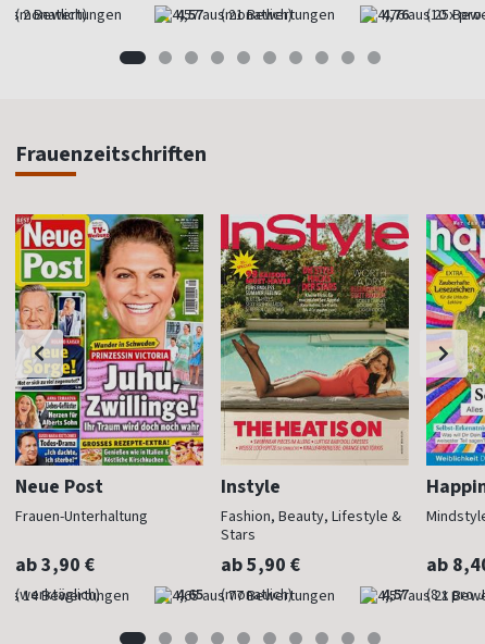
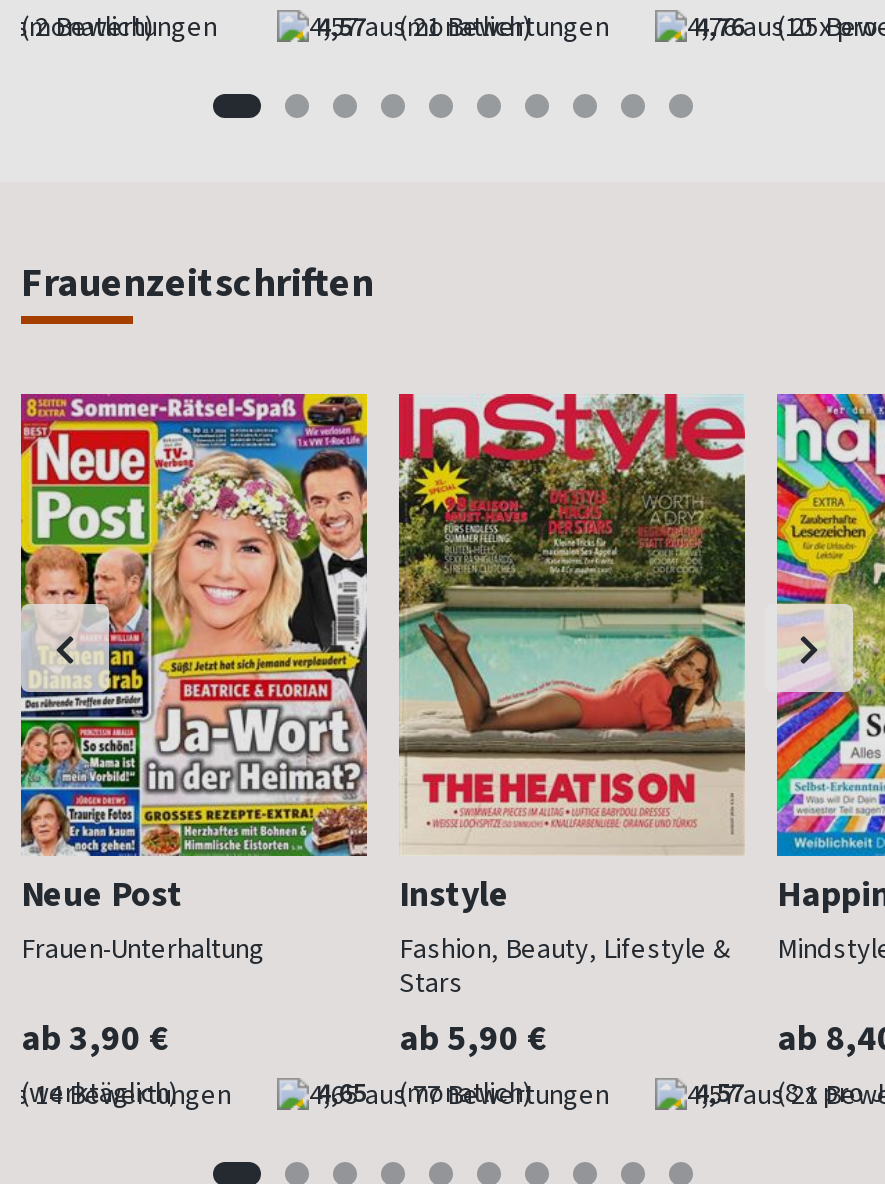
[14,213,204,467] [image] -> [19,392,369,858] [image]

